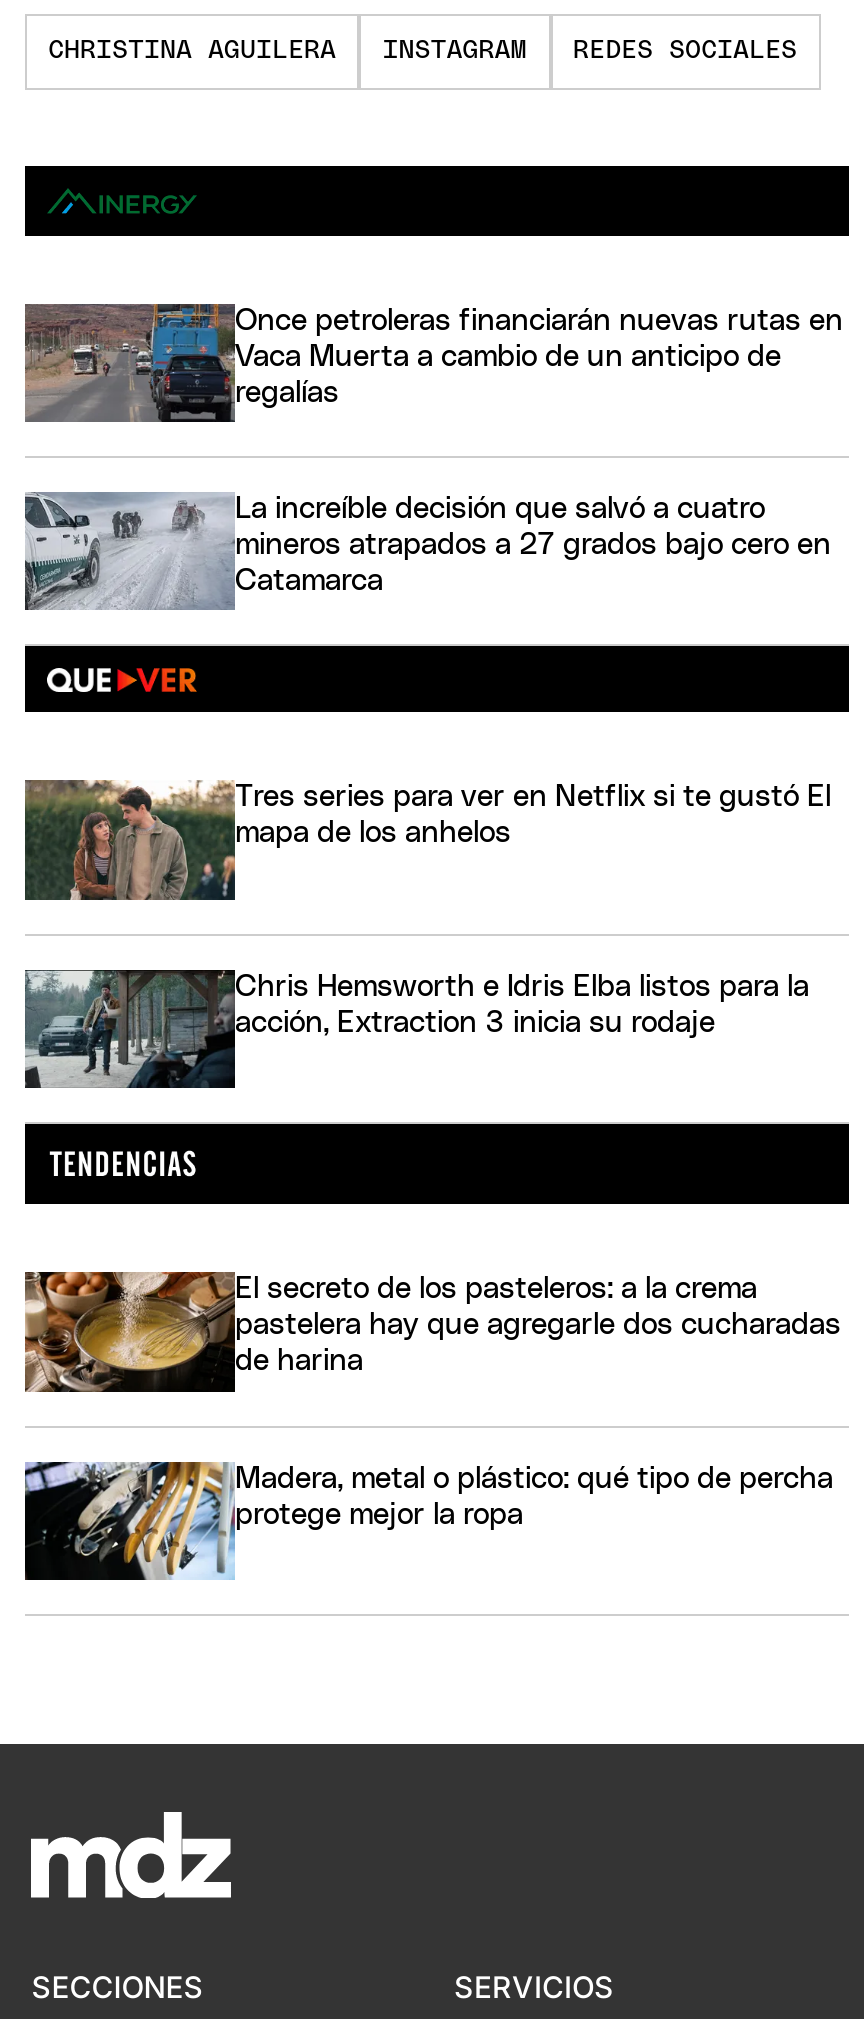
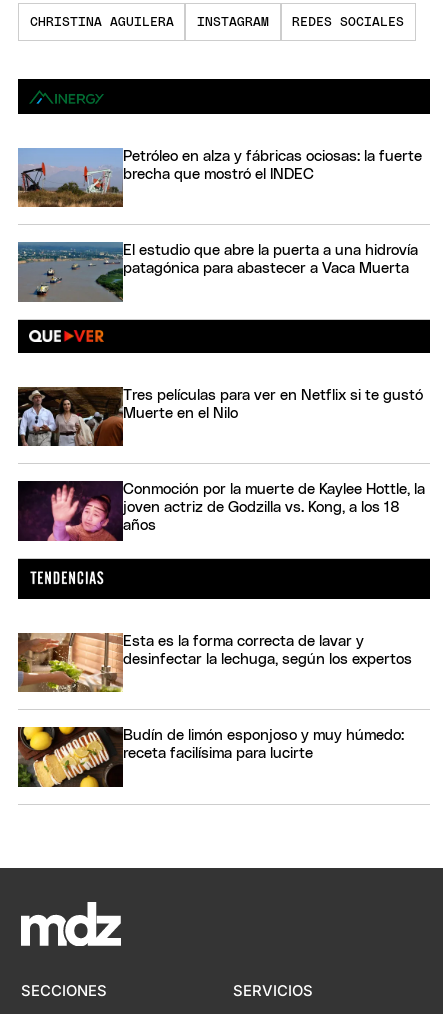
[23,303,843,423] [image] | Once petroleras financiarán nuevas rutas en | Vaca Muerta a cambio de un anticipo de | regalías -> [18,148,422,208] [image] | Petróleo en alza y fábricas ociosas: la fuerte | brecha que mostró el INDEC
[25,493,831,609] [image] | La increíble decisión que salvó a cuatro | mineros atrapados a 27 grados bajo cero en | Catamarca -> [18,242,418,302] [image] | El estudio que abre la puerta a una hidrovía | patagónica para abastecer a Vaca Muerta
[25,779,831,903] [image] | Tres series para ver en Netflix si te gustó El | mapa de los anhelos -> [17,386,423,447] [image] | Tres películas para ver en Netflix si te gustó | Muerte en el Nilo
[23,969,809,1089] [image] | Chris Hemsworth e Idris Elba listos para la | acción, Extraction 3 inicia su rodaje -> [17,480,425,542] [image] | Conmoción por la muerte de Kaylee Hottle, la | joven actriz de Godzilla vs. Kong, a los 18 | años
[25,1271,841,1393] [image] | El secreto de los pasteleros: a la crema | pastelera hay que agregarle dos cucharadas | de harina -> [18,633,412,692] [image] | Esta es la forma correcta de lavar y | desinfectar la lechuga, según los expertos
[23,1459,833,1583] [image] | Madera, metal o plástico: qué tipo de percha | protege mejor la ropa -> [17,726,404,788] [image] | Budín de limón esponjoso y muy húmedo: | receta facilísima para lucirte

